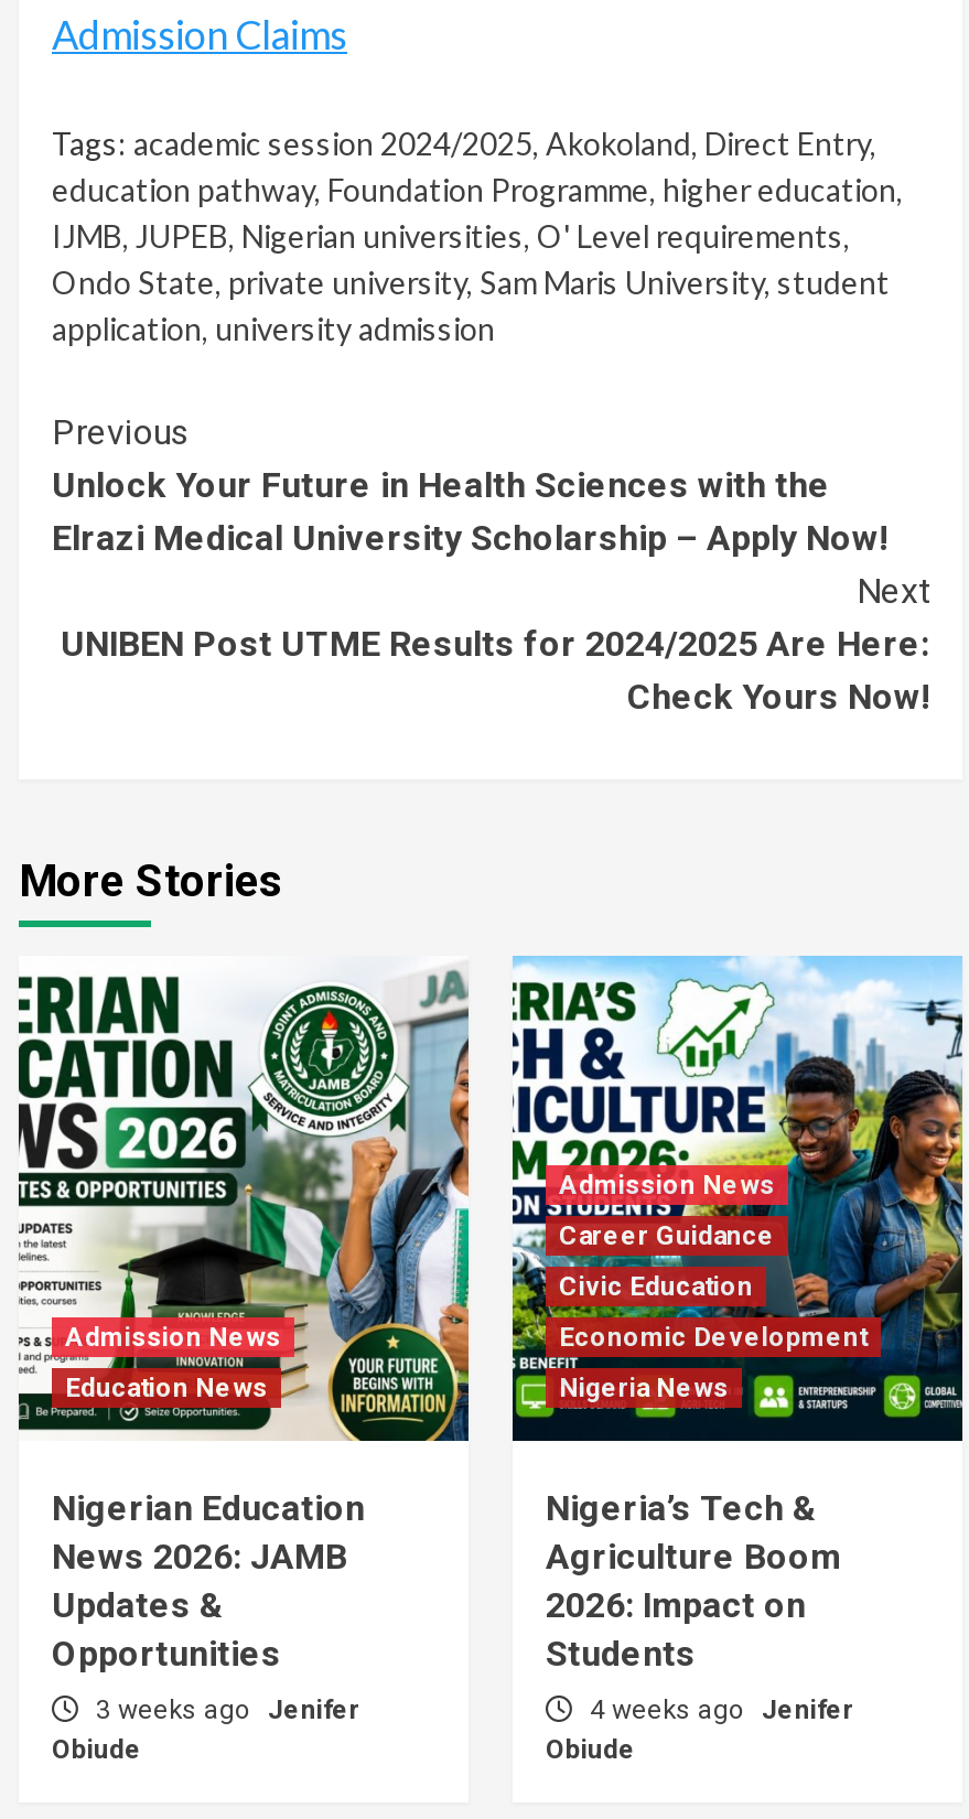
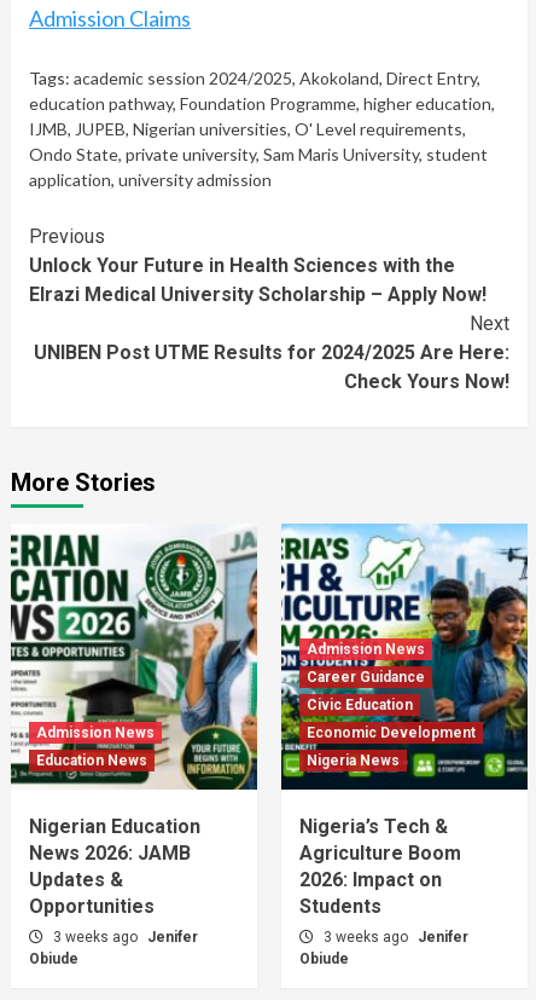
[590,1693,854,1724] 4 weeks ago Jenifer -> [324,929,468,946] 3 weeks ago Jenifer

